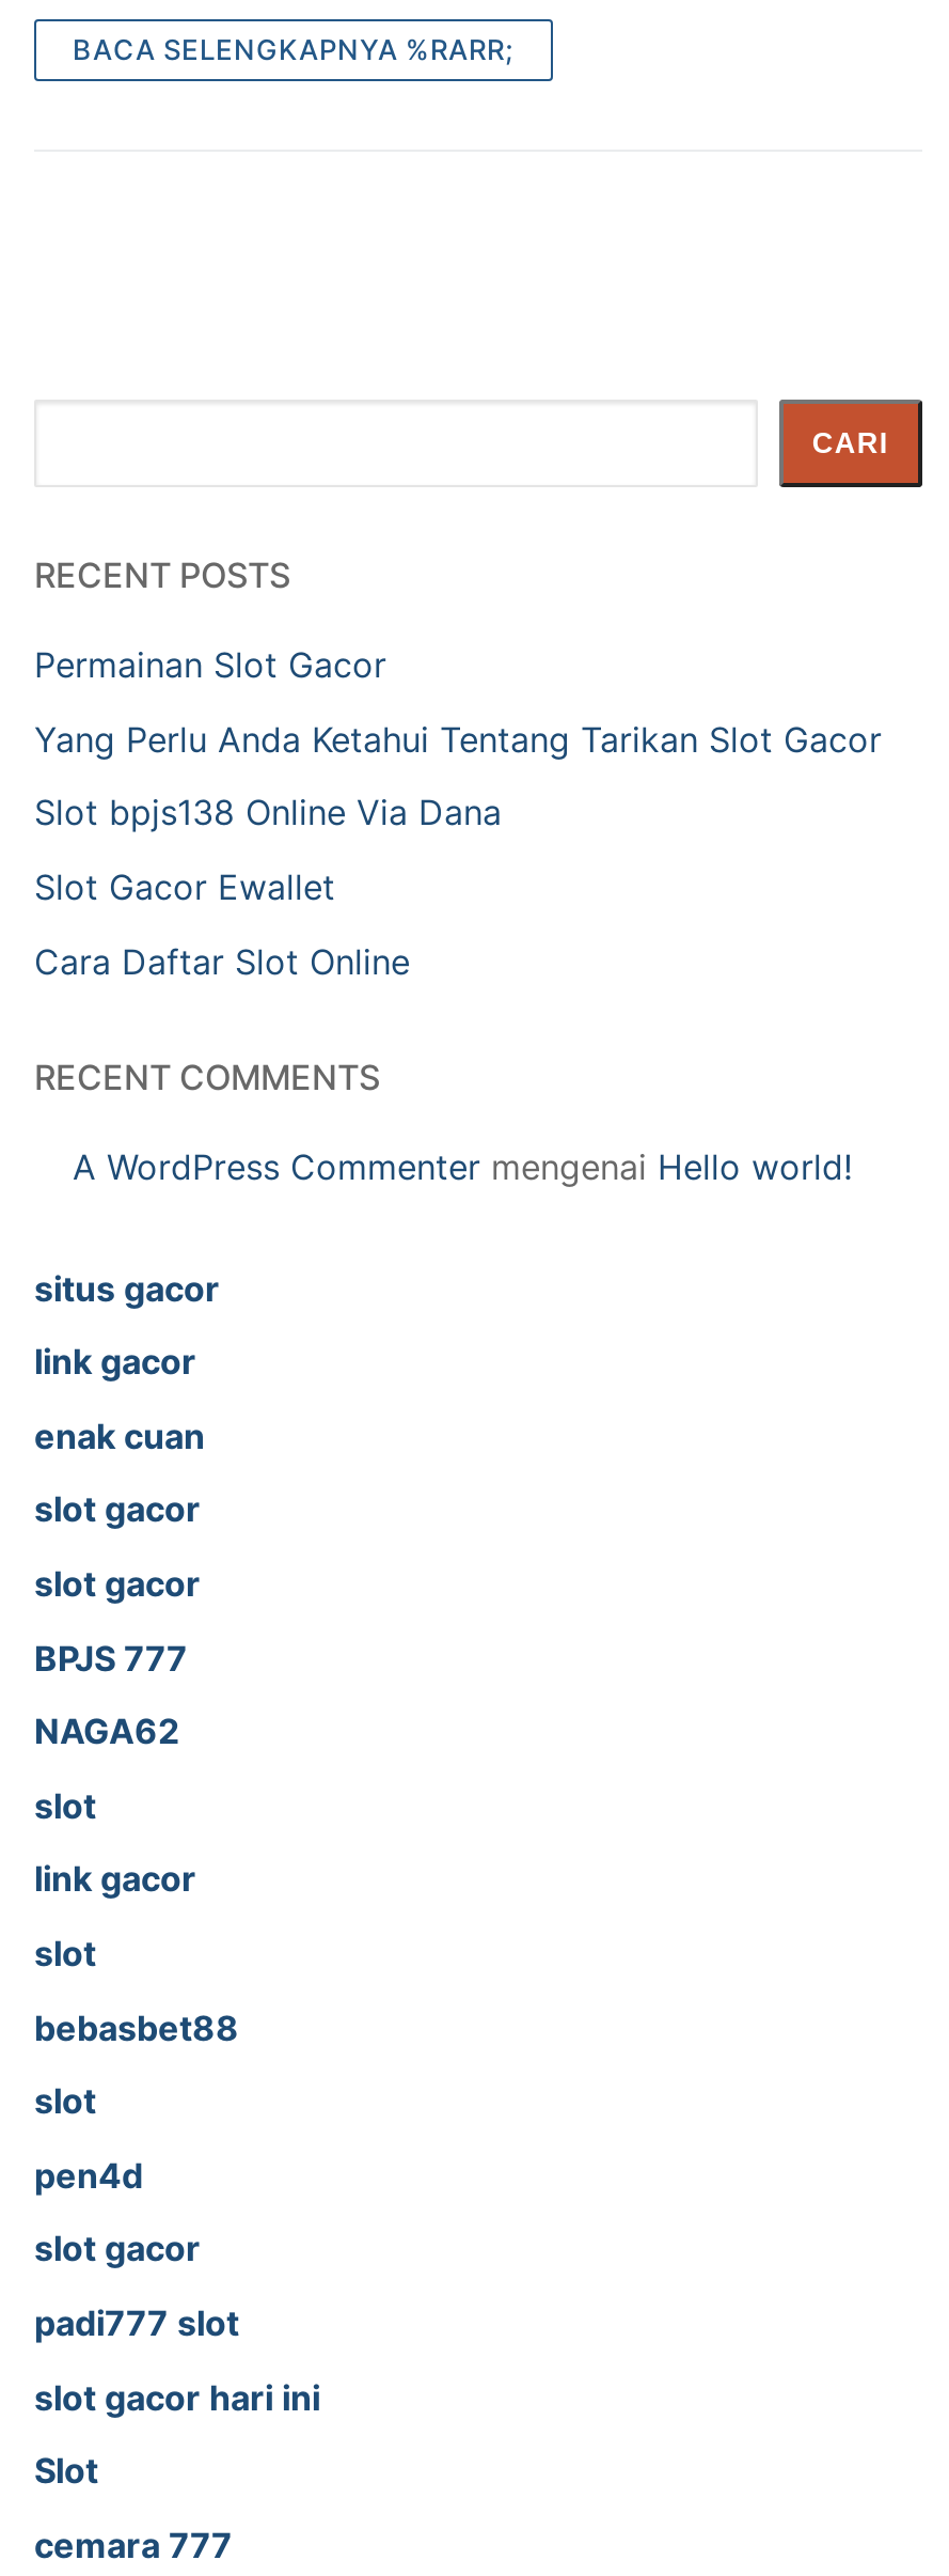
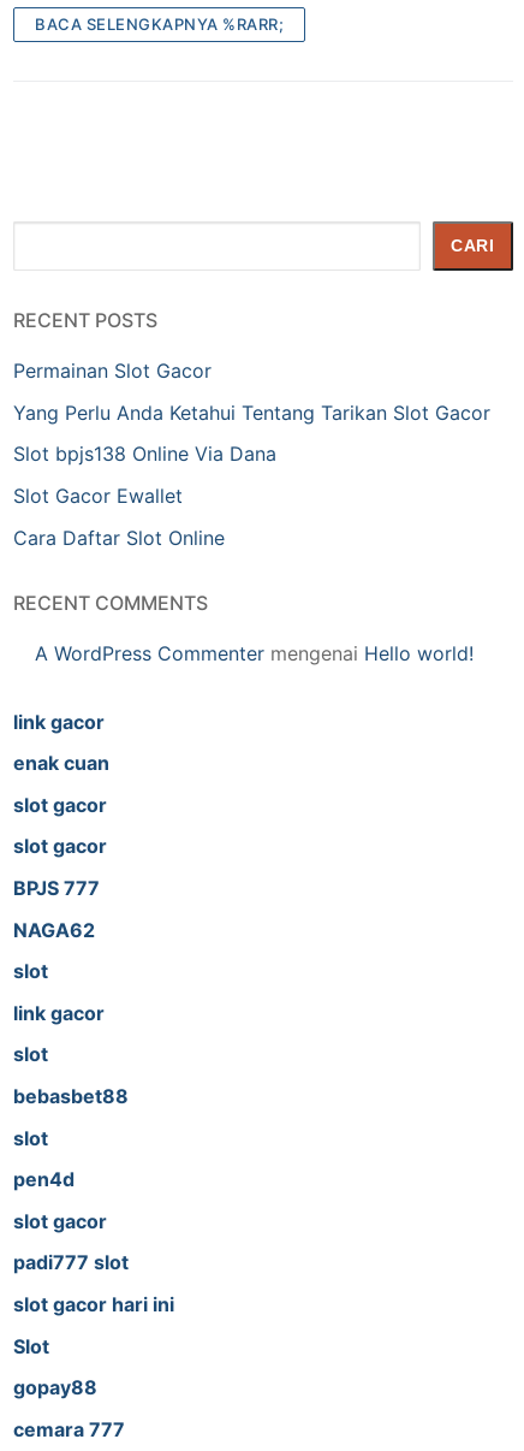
[34,1266,220,1309] situs gacor -> none
moved [34,1340,320,2492] -> [13,709,174,1358]: link gacor | enak cuan | slot gacor | ... | slot gacor hari ini | Slot
none -> [13,1375,97,1399] gopay88

